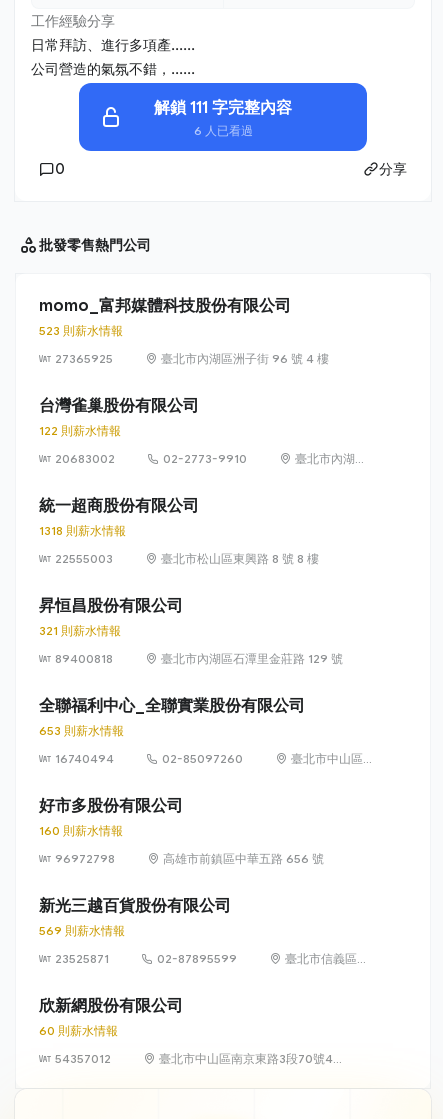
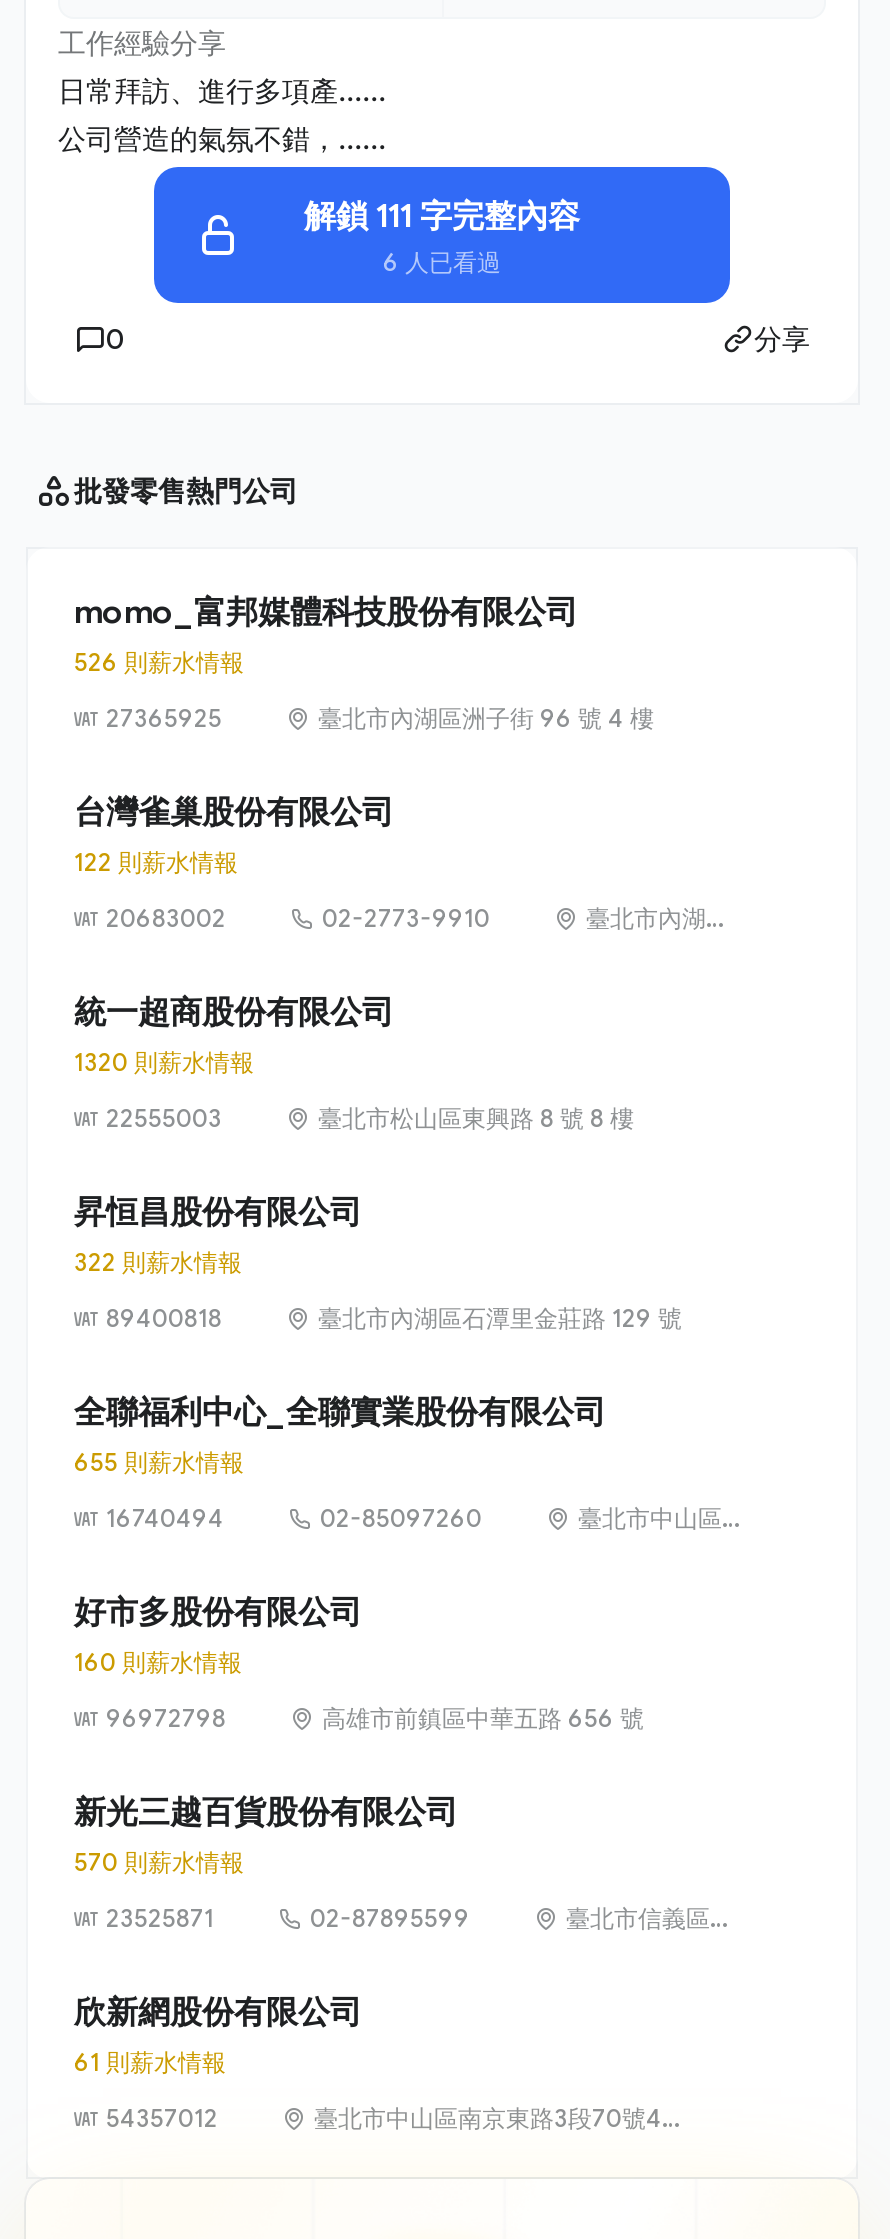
[39,323,123,338] 523 則薪水情報 -> [74,647,244,677] 526 則薪水情報
[39,523,126,538] 1318 則薪水情報 -> [74,1047,254,1077] 1320 則薪水情報
[39,623,121,638] 321 則薪水情報 -> [74,1247,242,1277] 322 則薪水情報
[39,723,124,738] 653 則薪水情報 -> [74,1447,244,1477] 655 則薪水情報
[39,923,125,938] 569 則薪水情報 -> [74,1847,244,1877] 570 則薪水情報
[39,1023,118,1038] 60 則薪水情報 -> [74,2047,226,2077] 61 則薪水情報

